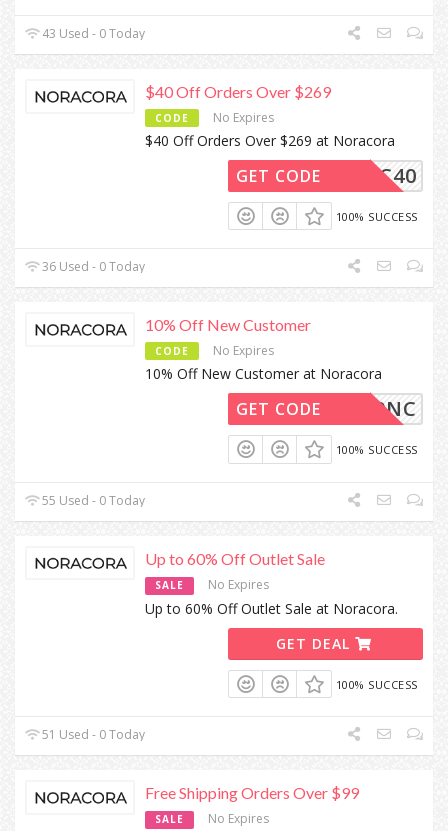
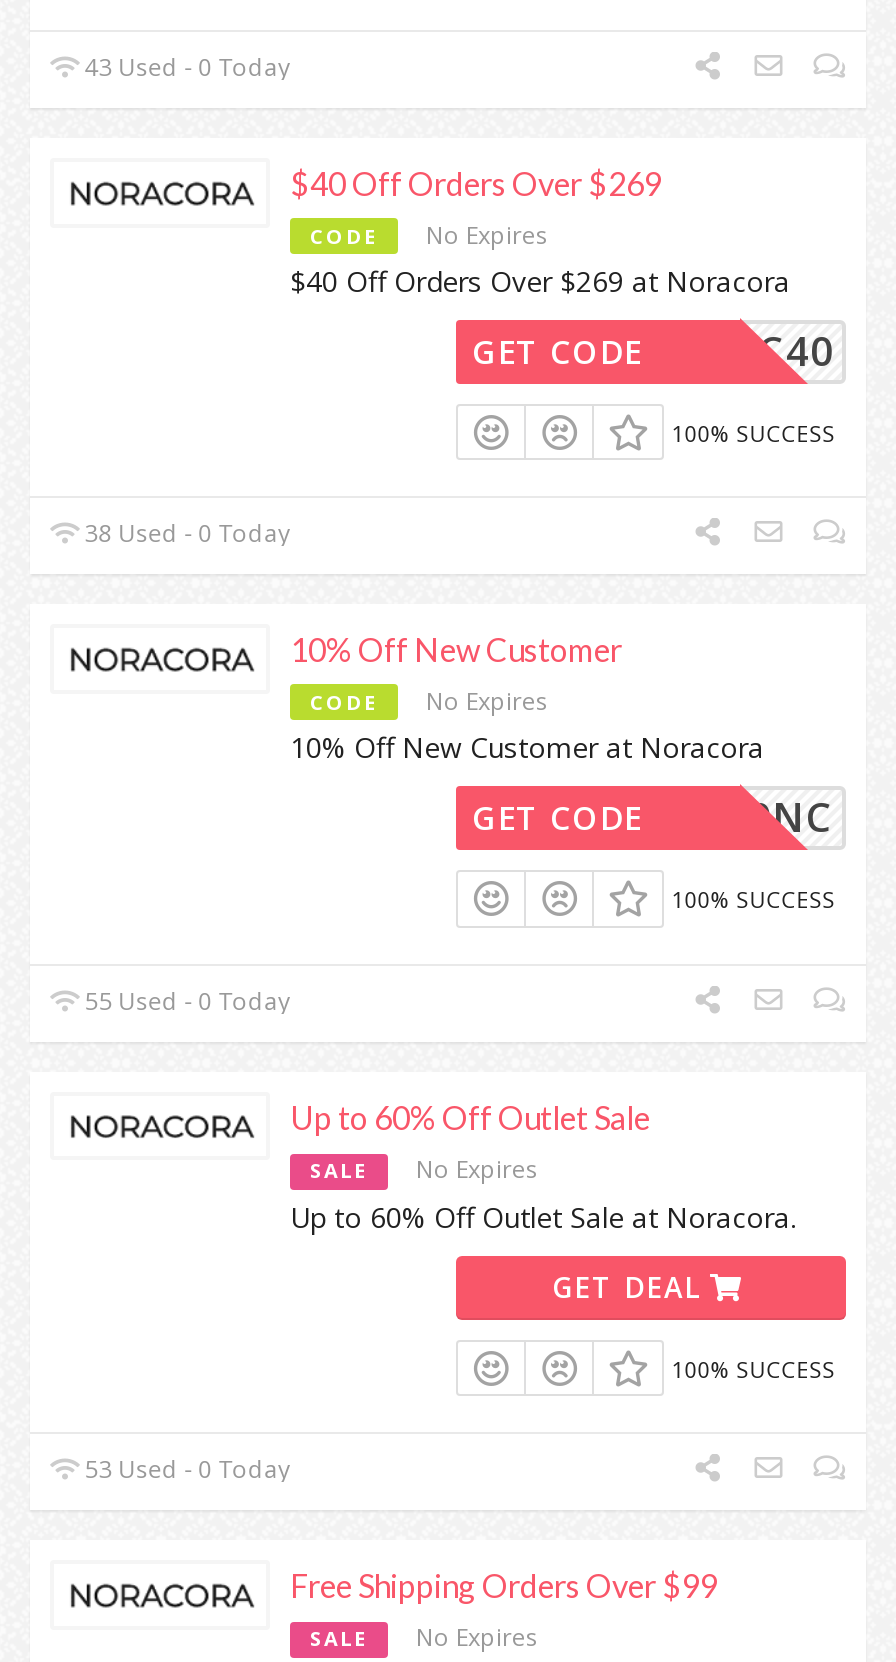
[39,258,145,275] 36 Used - 0 Today -> [78,516,290,550] 38 Used - 0 Today
[39,726,145,743] 51 Used - 0 Today -> [78,1452,290,1486] 53 Used - 0 Today

